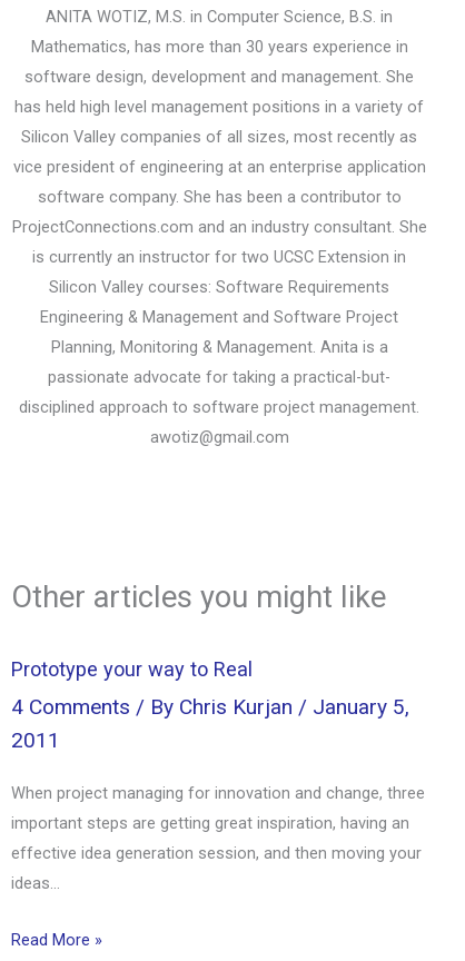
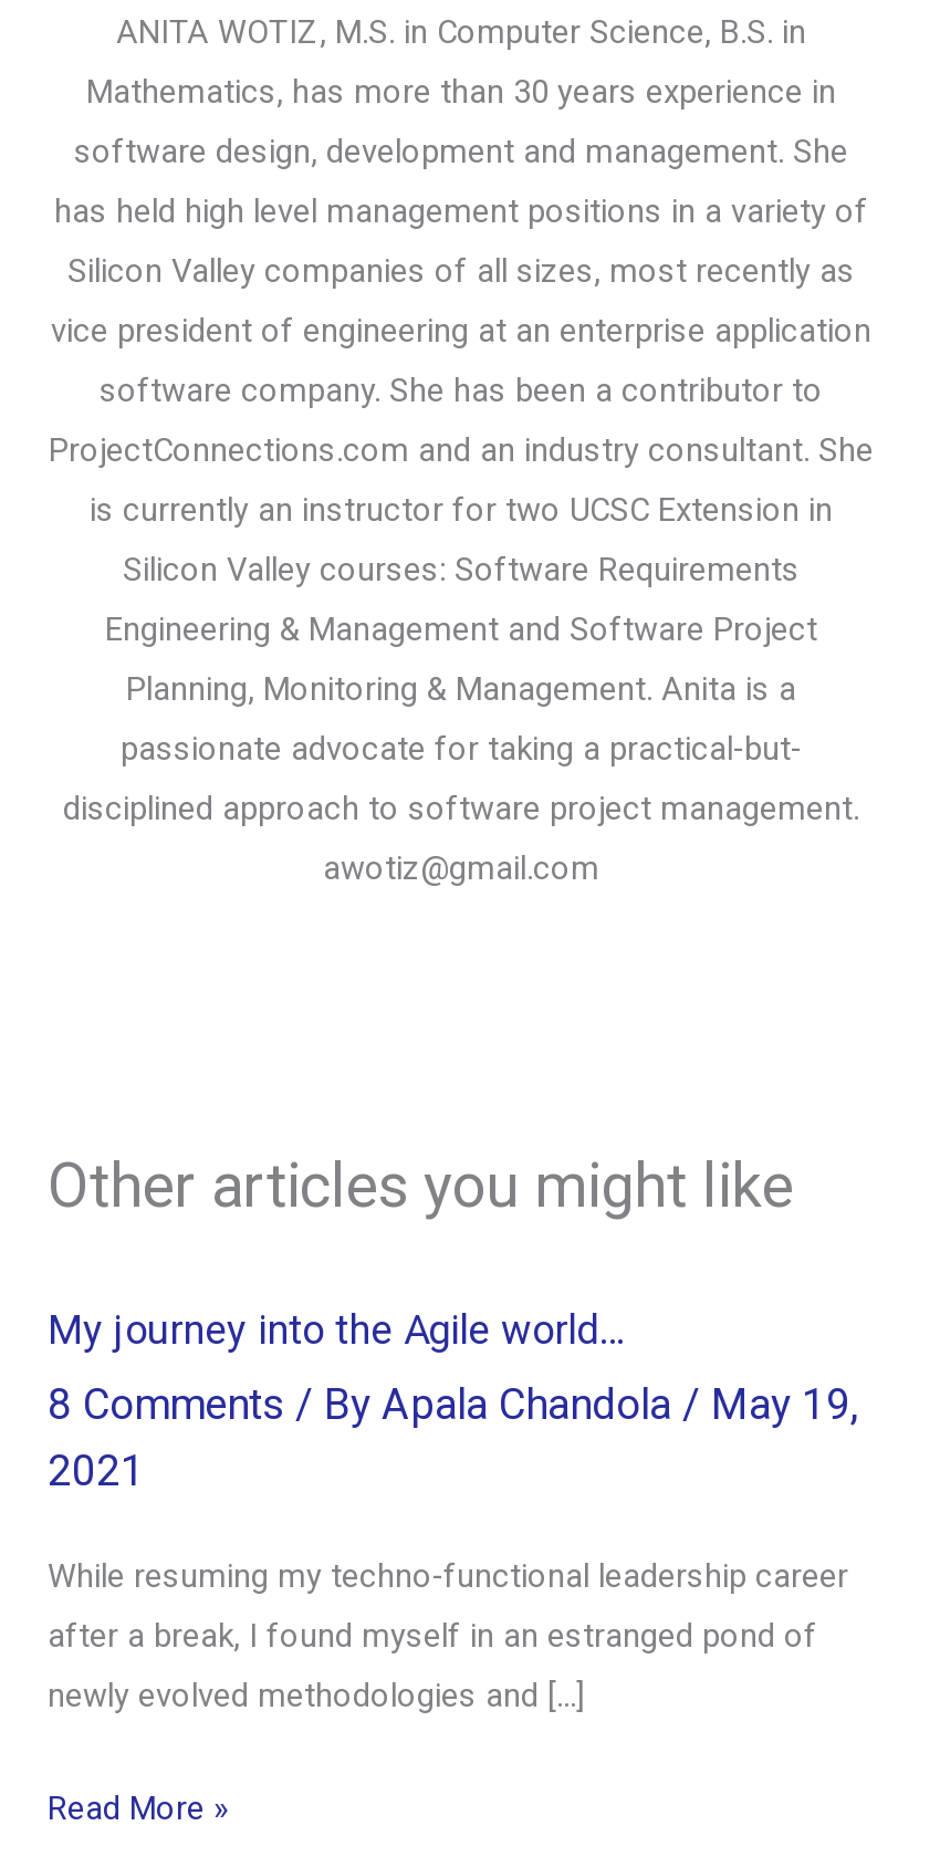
[11,658,425,893] Prototype your way to Real | 4 Comments / By Chris Kurjan / January 5, | 2011 | When project managing for innovation and change, three | important steps are getting great inspiration, having an | effective idea generation session, and then moving your | ideas… -> [48,1307,859,1716] My journey into the Agile world… | 8 Comments / By Apala Chandola / May 19, | 2021 | While resuming my techno-functional leadership career | after a break, I found myself in an estranged pond of | newly evolved methodologies and […]

